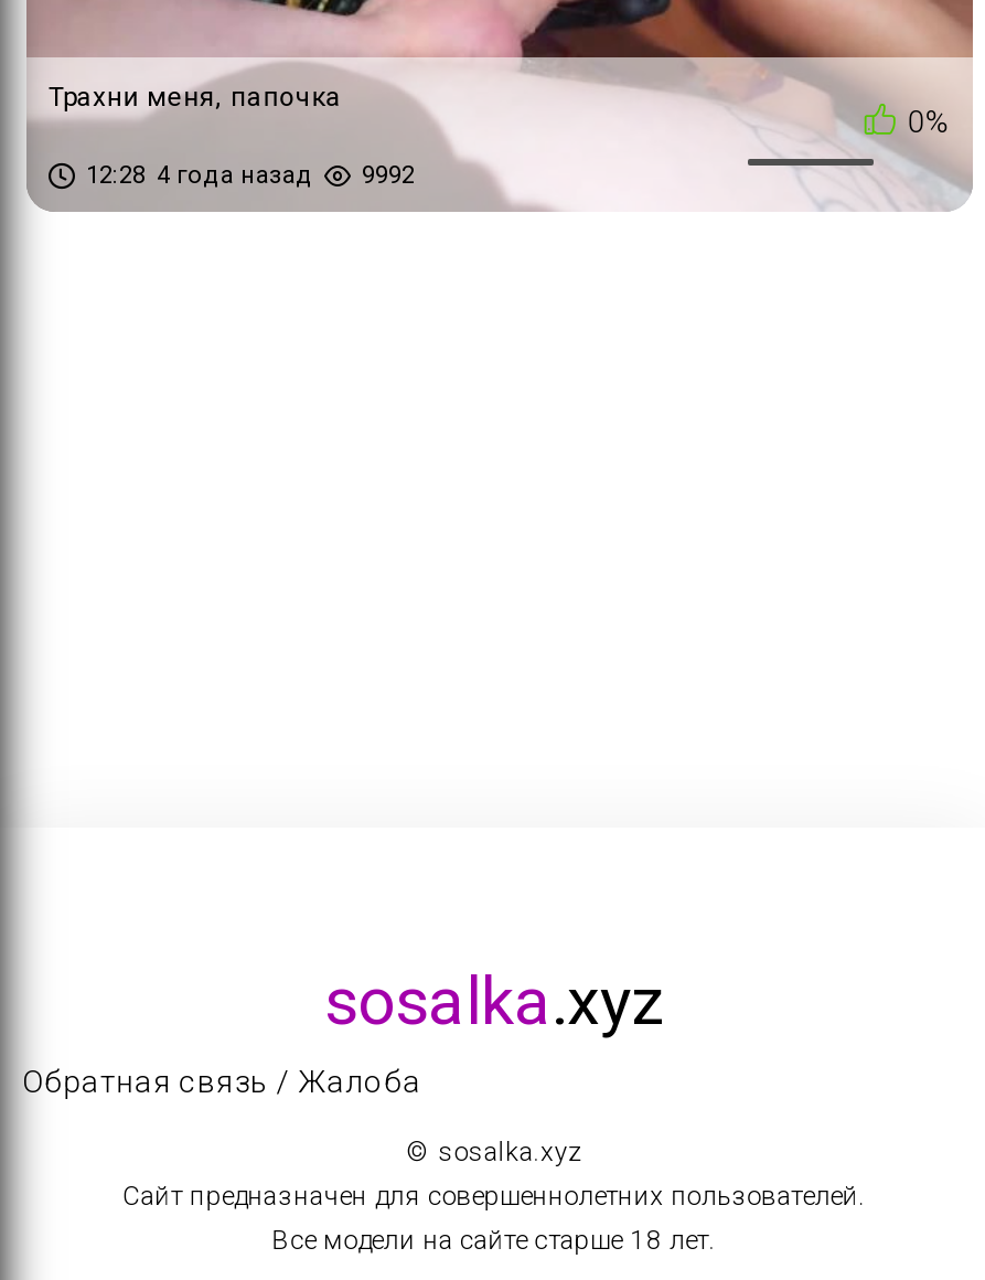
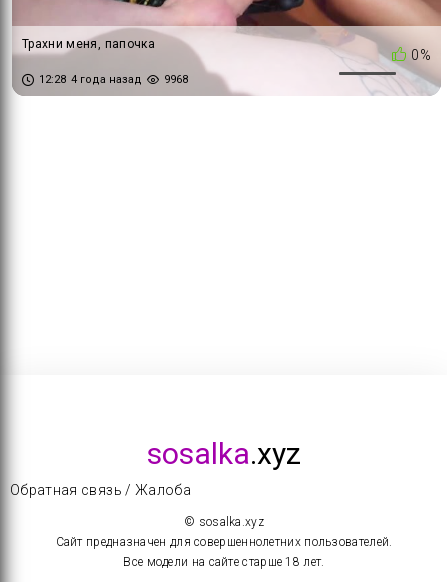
[86,162,415,190] 12:28 4 года назад 9992 -> [39,73,188,86] 12:28 4 года назад 9968

